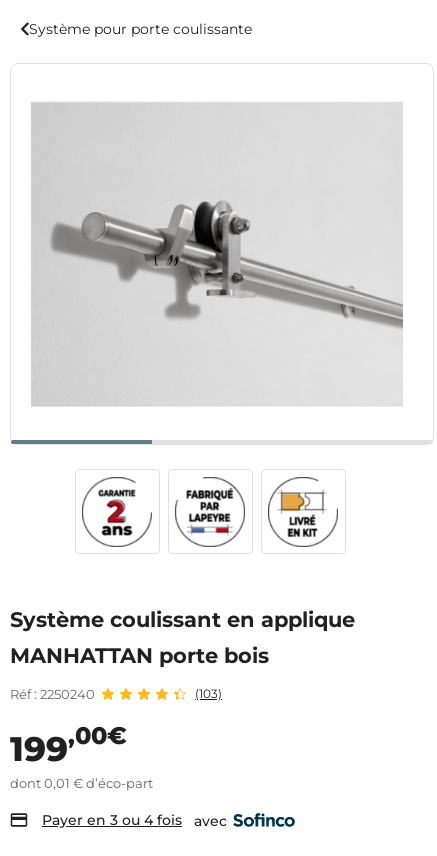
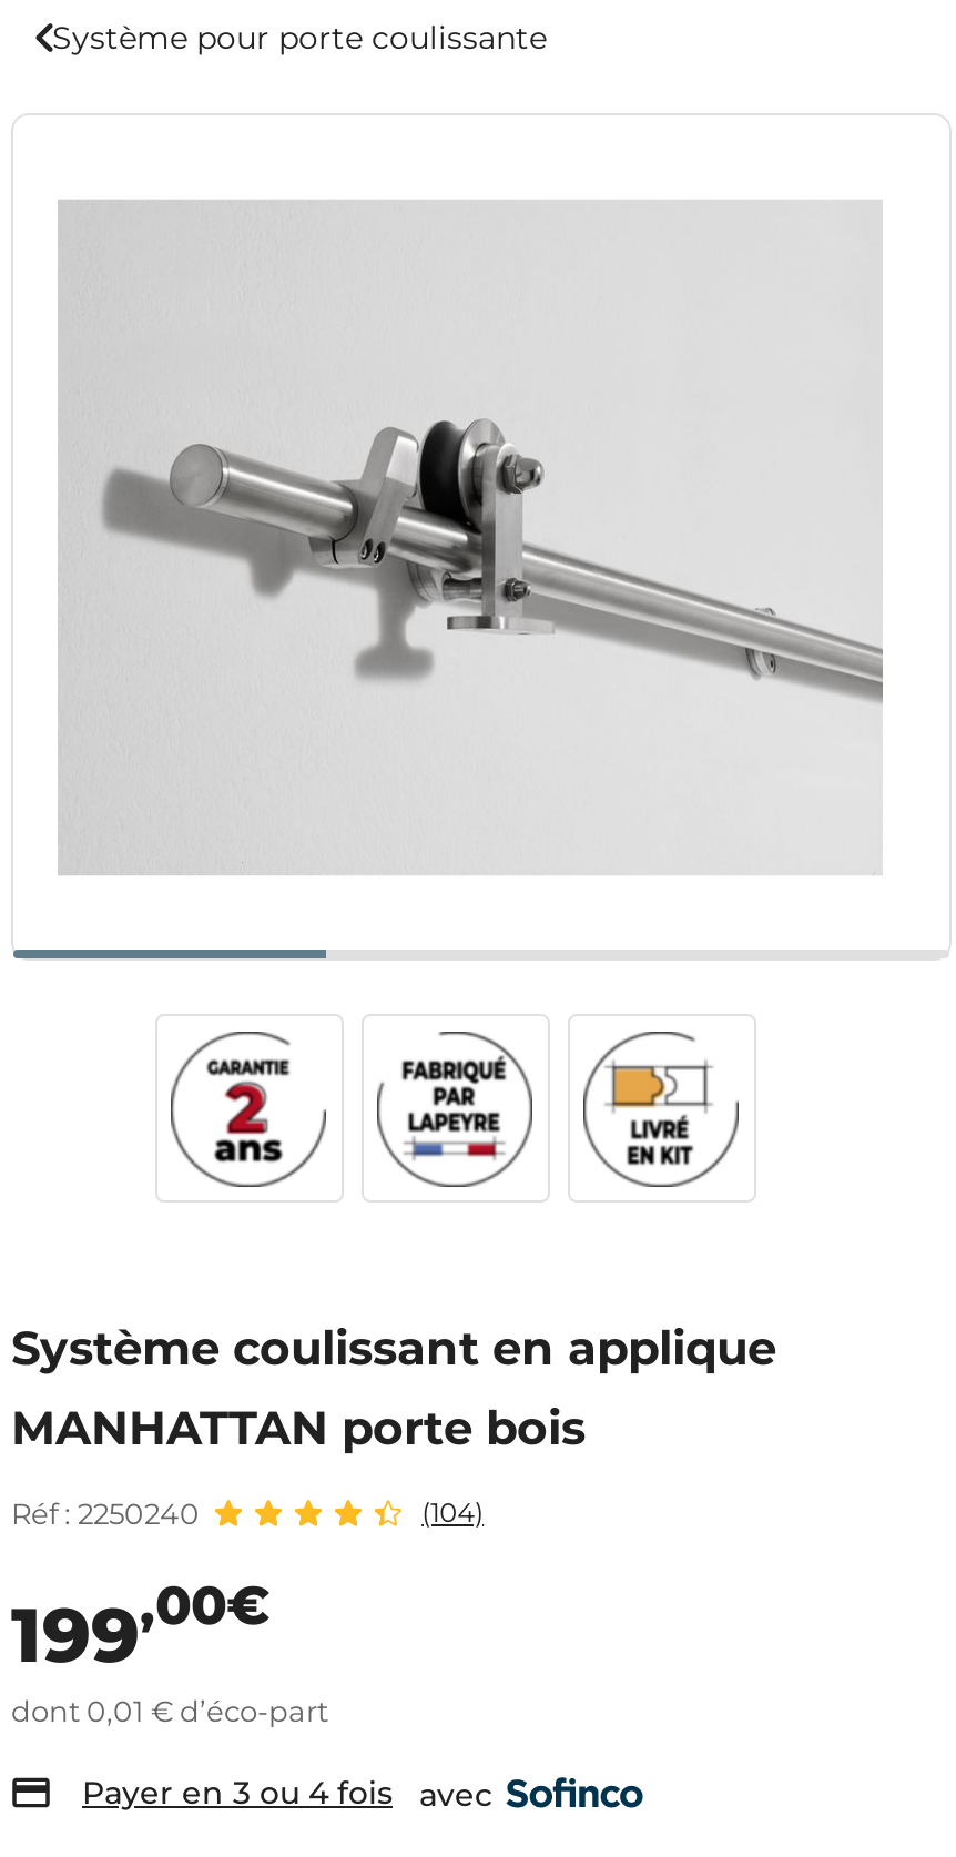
[195,686,222,701] (103) -> [422,1495,484,1529] (104)

